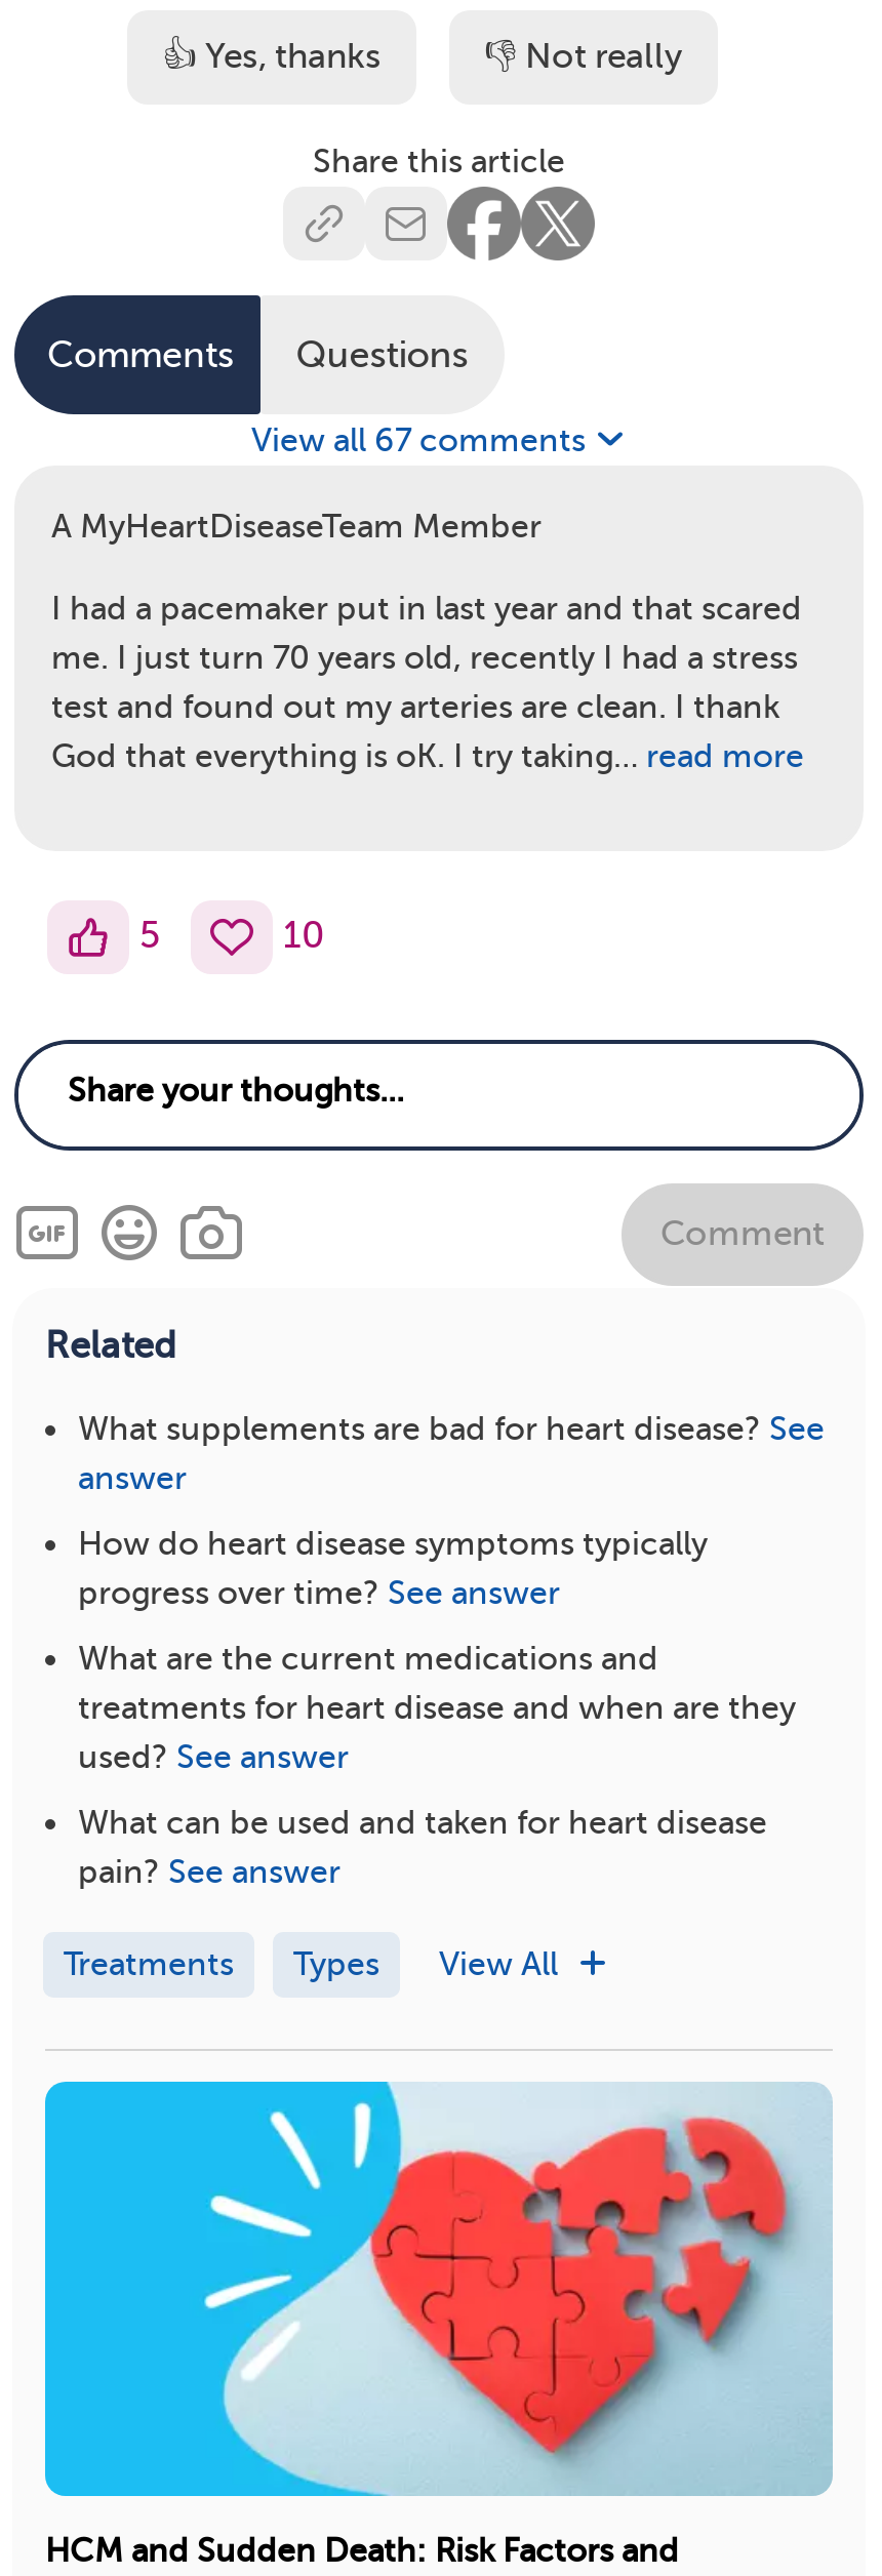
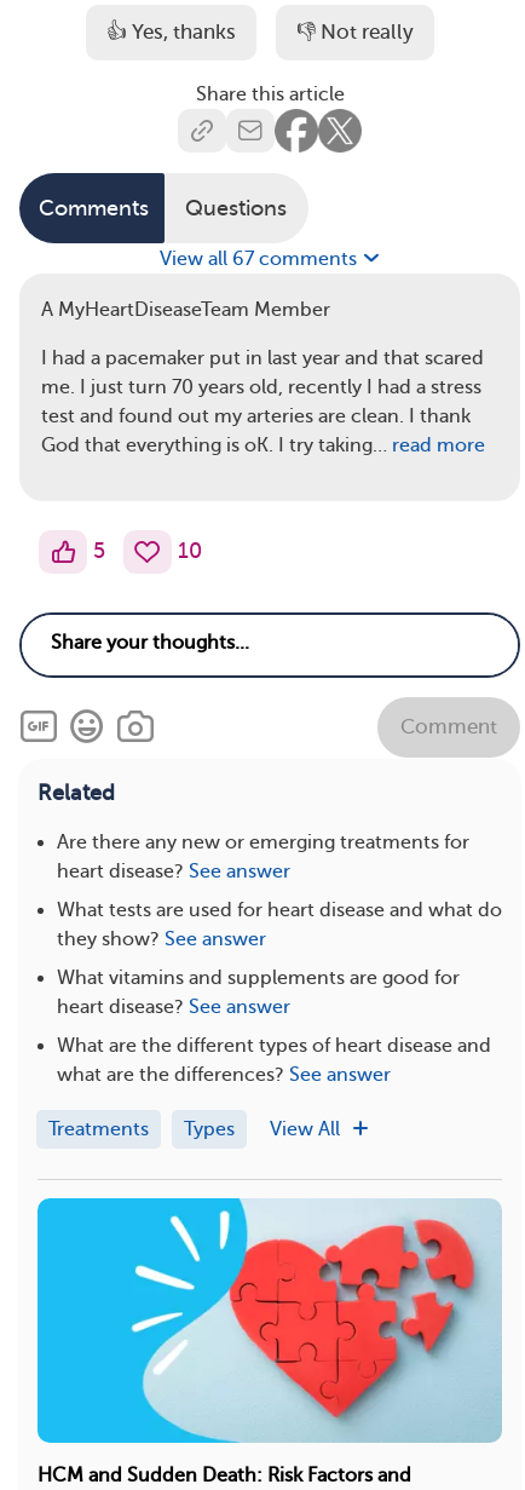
[78,1411,825,1497] What supplements are bad for heart disease? See | answer -> [57,831,469,882] Are there any new or emerging treatments for | heart disease? See answer
[78,1526,708,1612] How do heart disease symptoms typically | progress over time? See answer -> [57,899,502,950] What tests are used for heart disease and what do | they show? See answer
[78,1640,796,1776] What are the current medications and | treatments for heart disease and when are they | used? See answer -> [57,967,460,1018] What vitamins and supplements are good for | heart disease? See answer
[78,1804,767,1891] What can be used and taken for heart disease | pain? See answer -> [57,1035,491,1085] What are the different types of heart disease and | what are the differences? See answer

